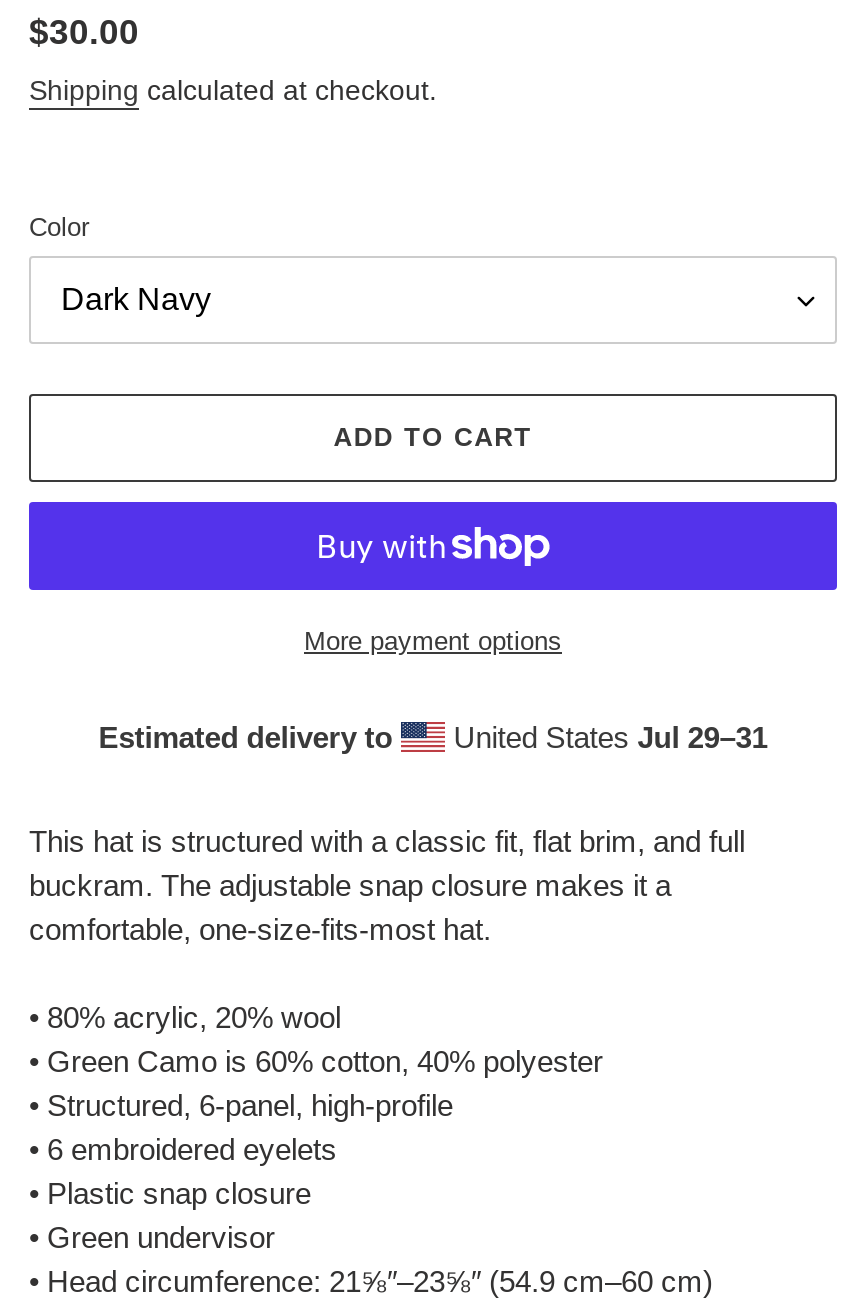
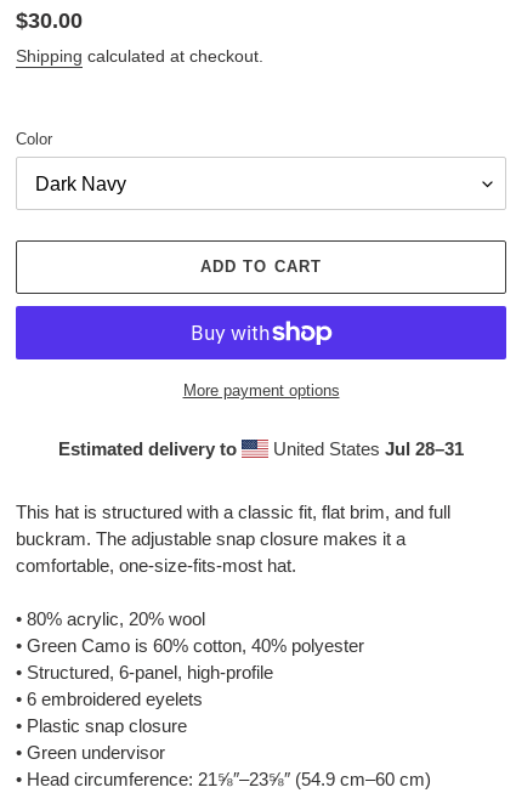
[445,720,767,754] United States Jul 29–31 -> [269,439,464,459] United States Jul 28–31

